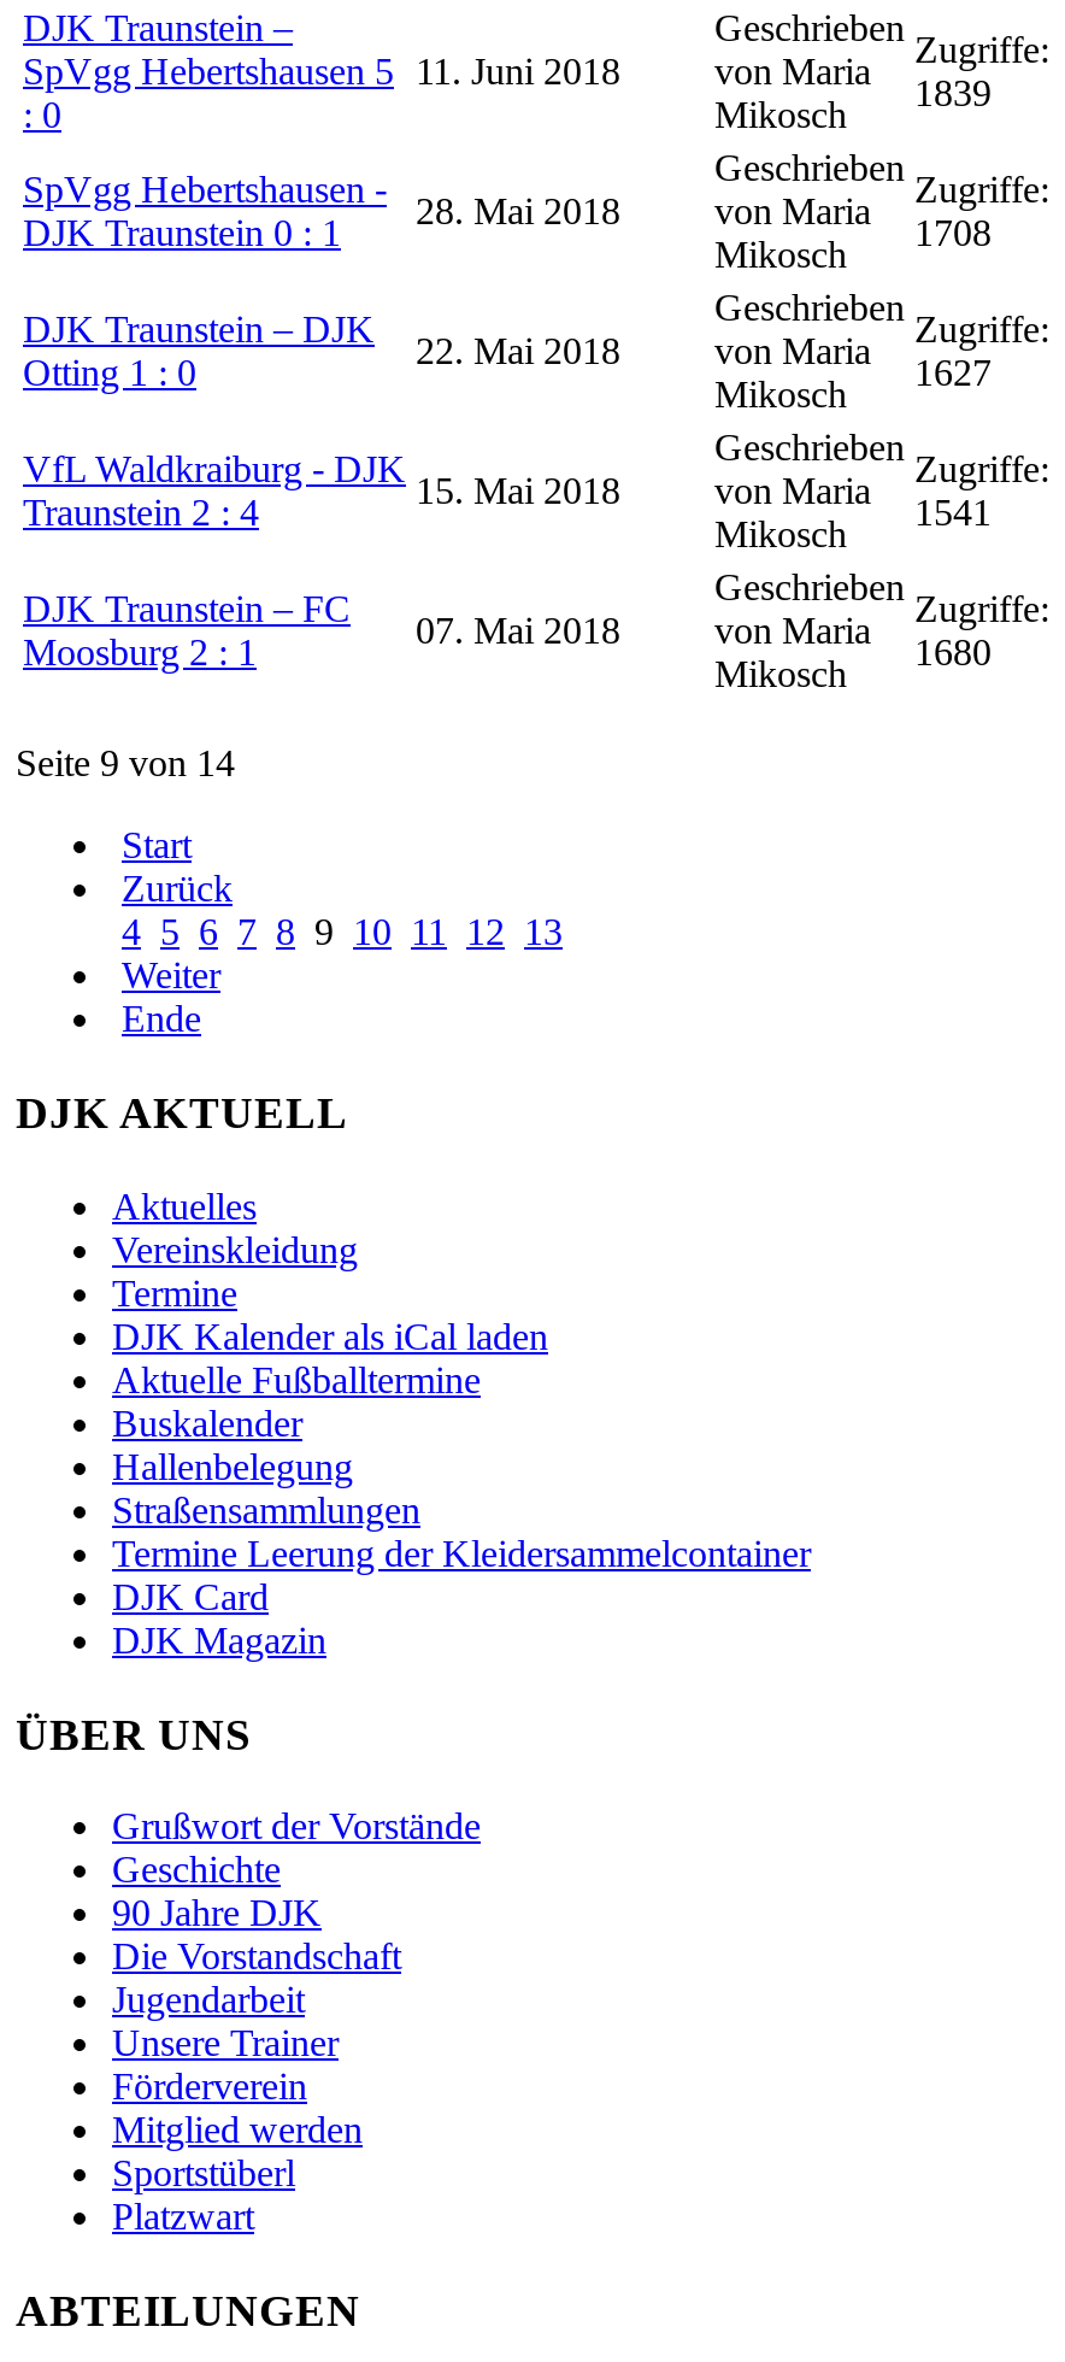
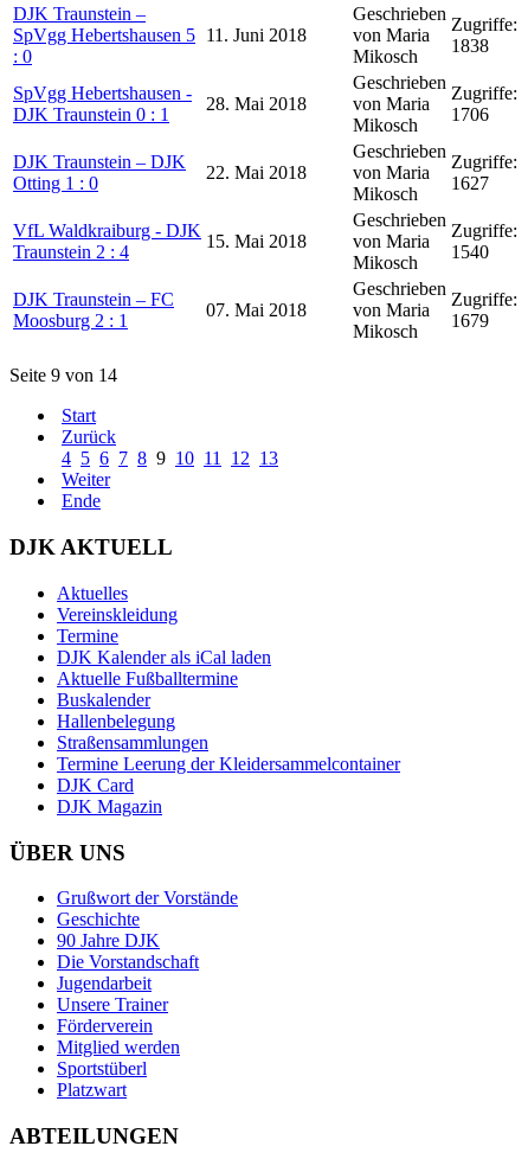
[914,73,992,114] 1839 -> [451,36,489,56] 1838
[914,213,992,254] 1708 -> [451,105,489,125] 1706
[914,493,992,534] 1541 -> [451,242,489,262] 1540
[914,632,992,673] 1680 -> [451,311,489,331] 1679

